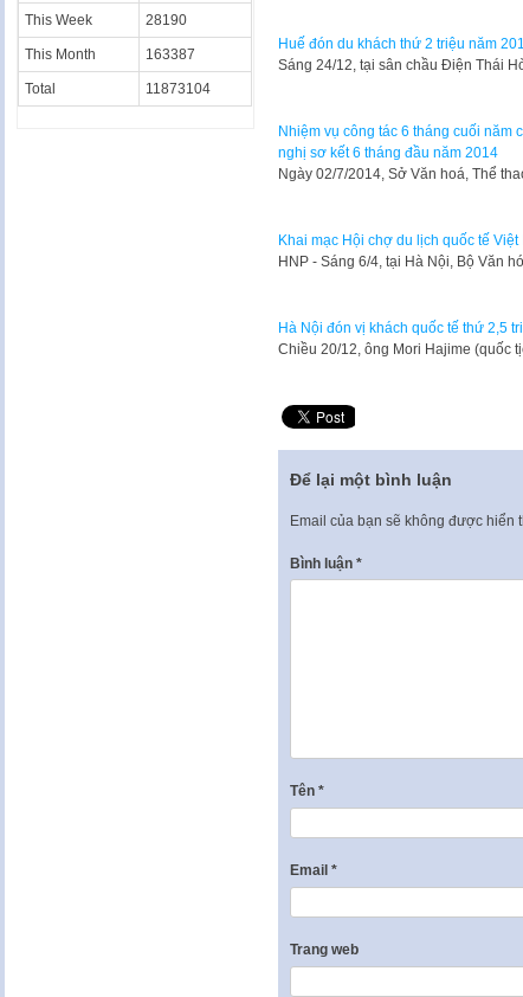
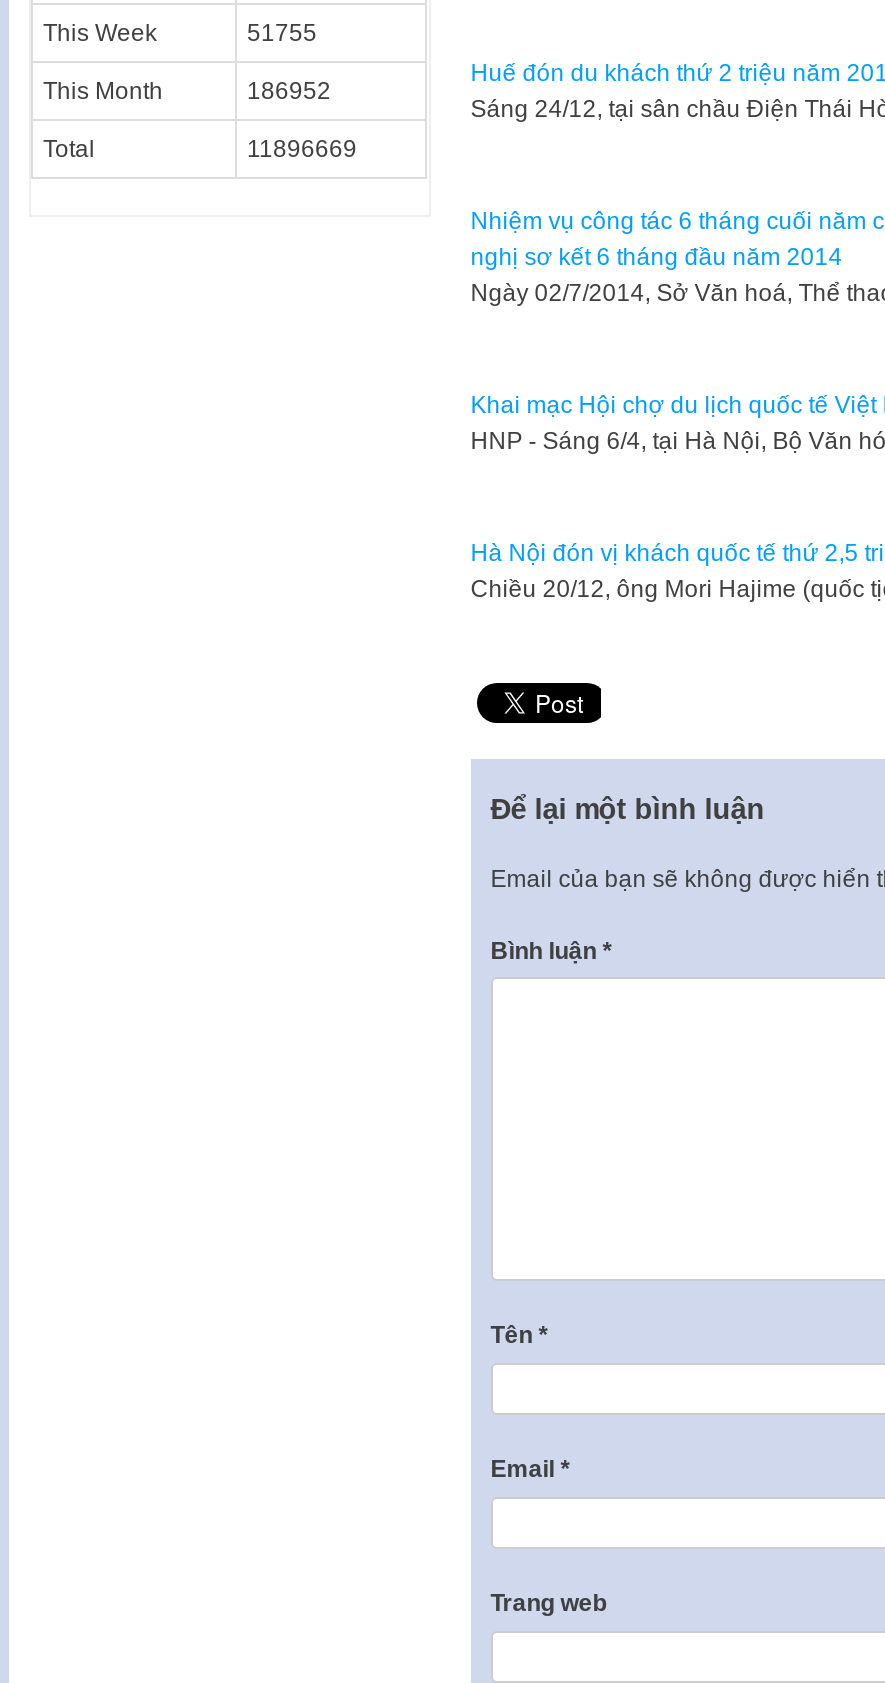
[146,12,187,28] 28190 -> [247,19,317,47] 51755
[146,46,195,63] 163387 -> [247,77,331,105] 186952
[146,80,211,97] 11873104 -> [247,135,357,163] 11896669

